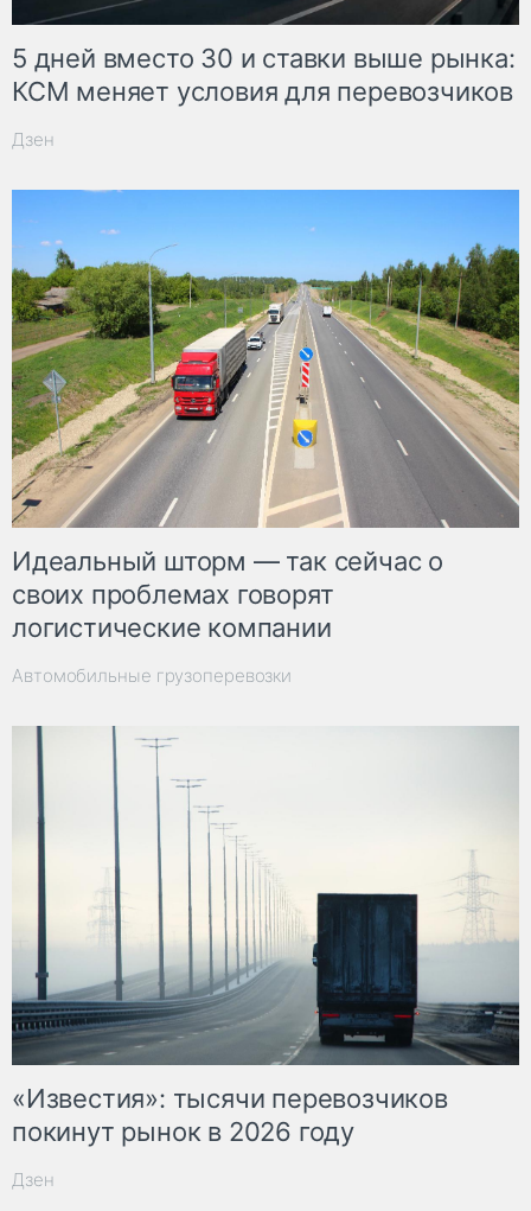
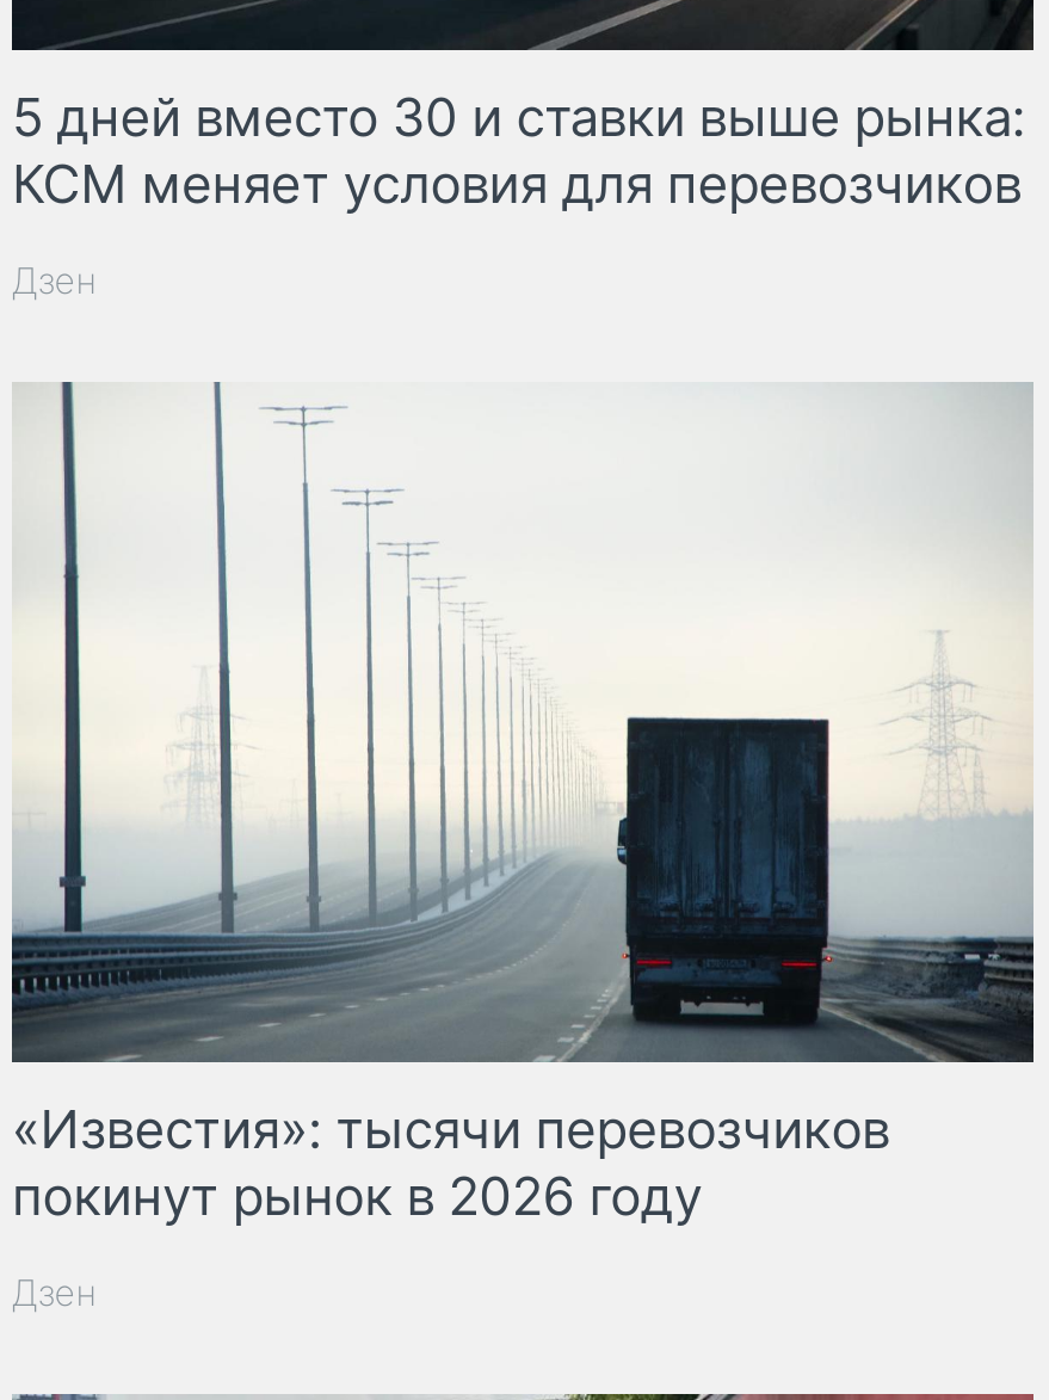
[11,189,520,687] [image] | Идеальный шторм — так сейчас о | своих проблемах говорят | логистические компании | Автомобильные грузоперевозки -> none

